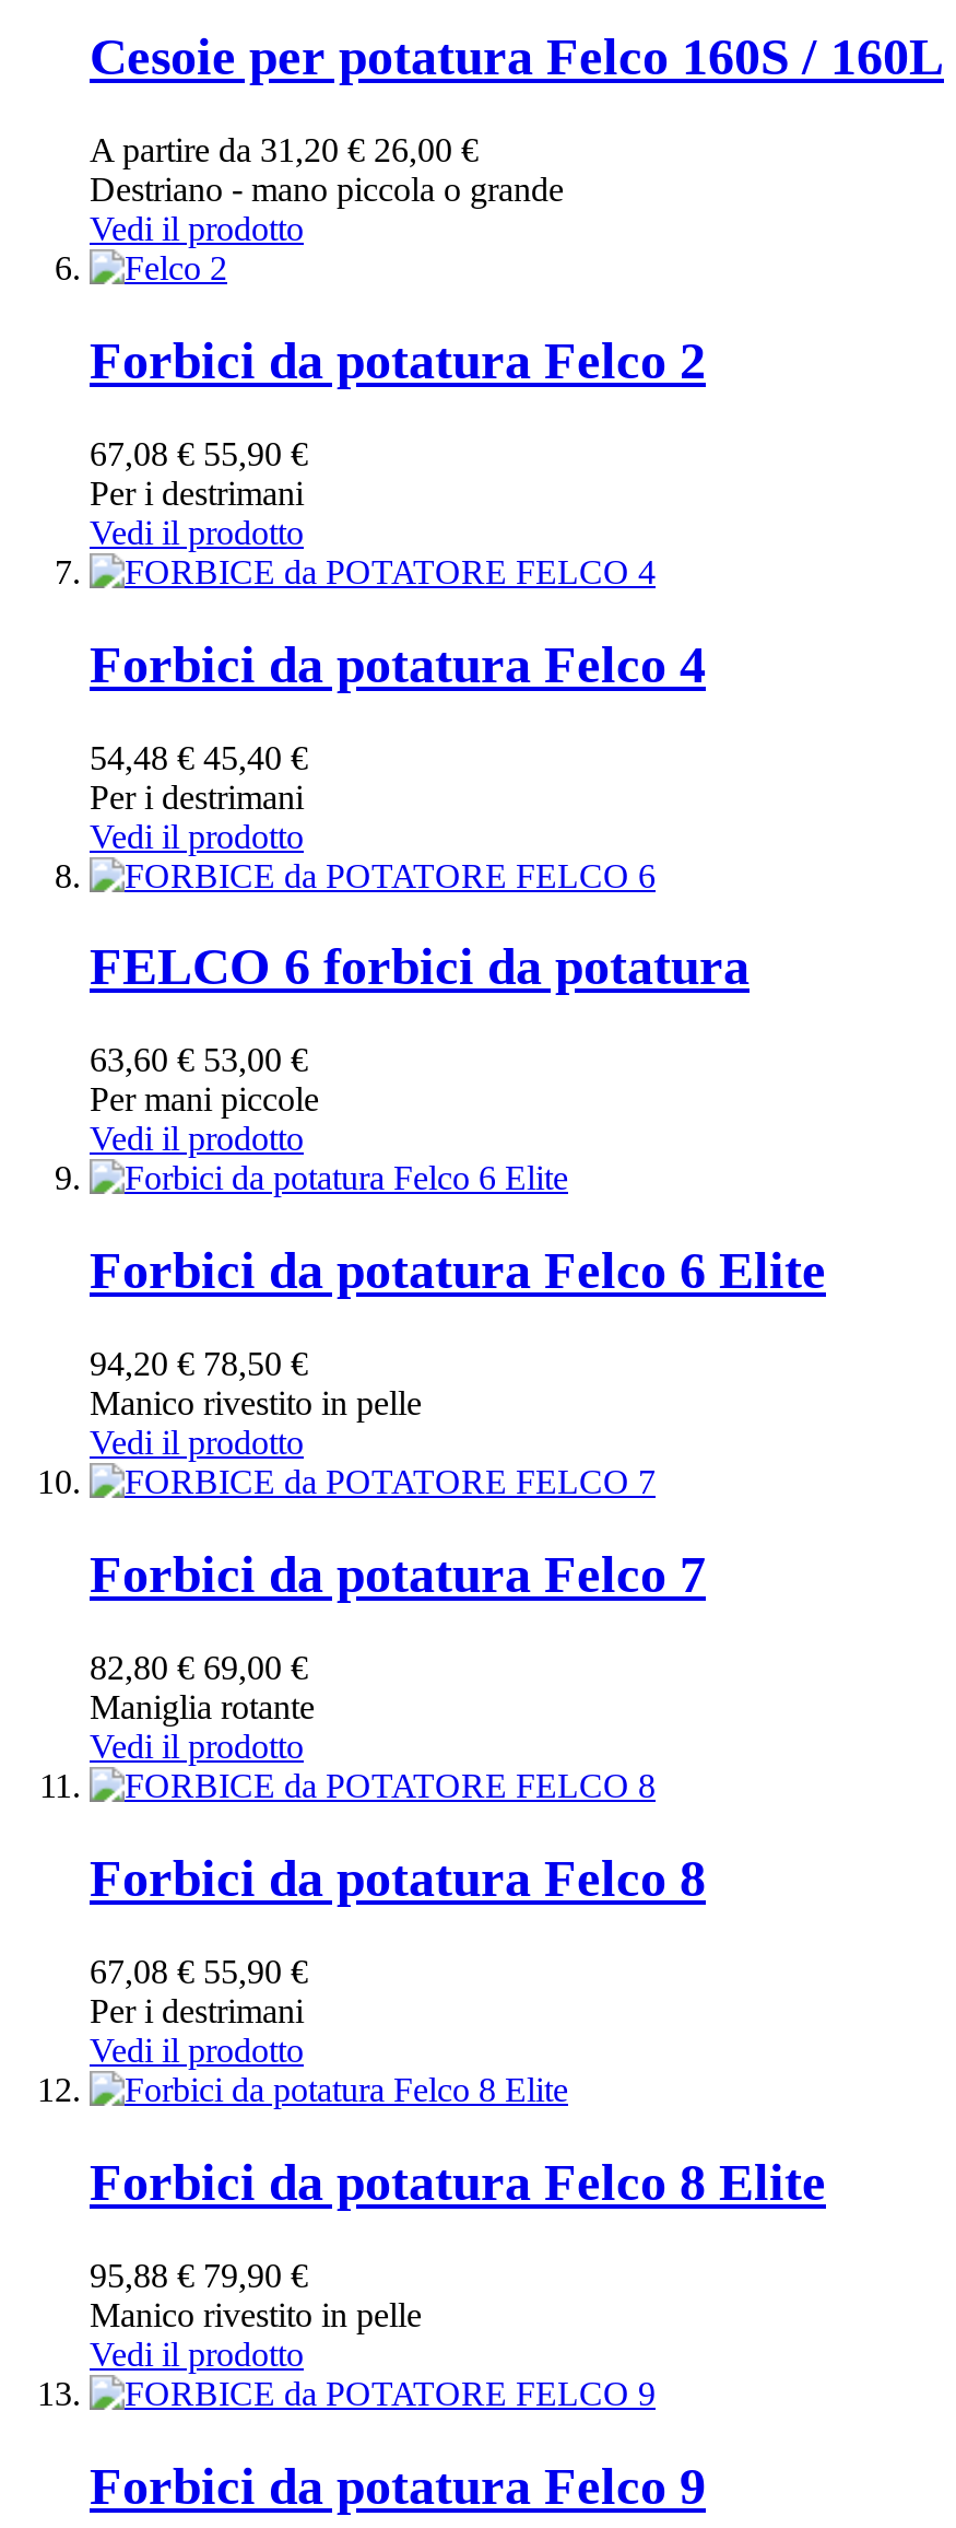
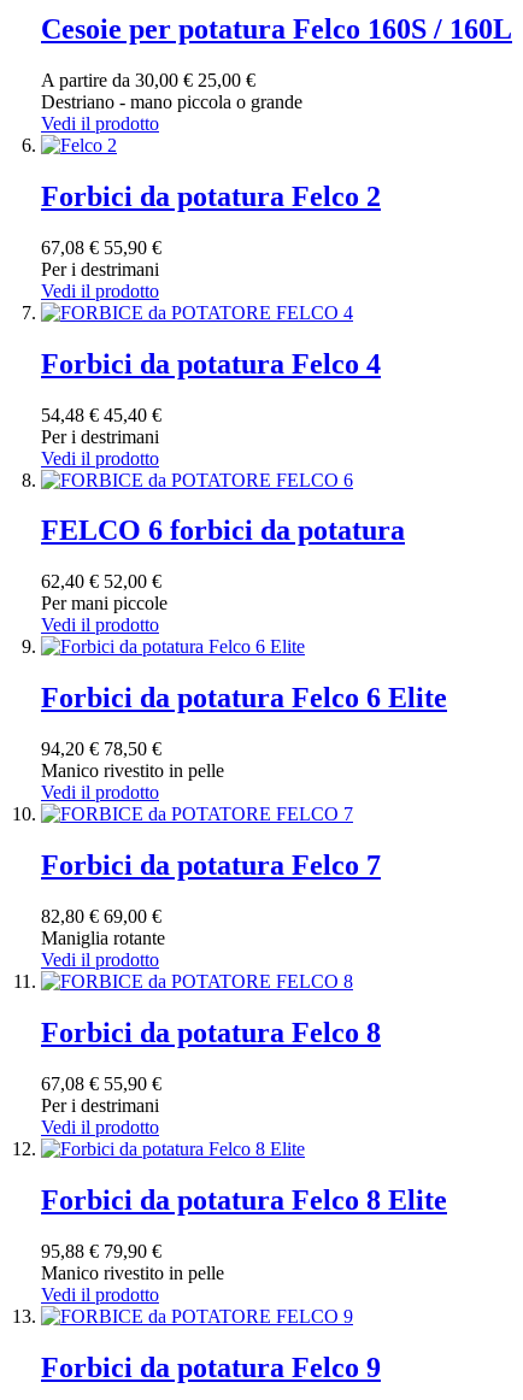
[90,131,479,168] A partire da 31,20 € 26,00 € -> [41,70,255,90] A partire da 30,00 € 25,00 €
[90,1042,308,1079] 63,60 € 53,00 € -> [41,572,161,592] 62,40 € 52,00 €

